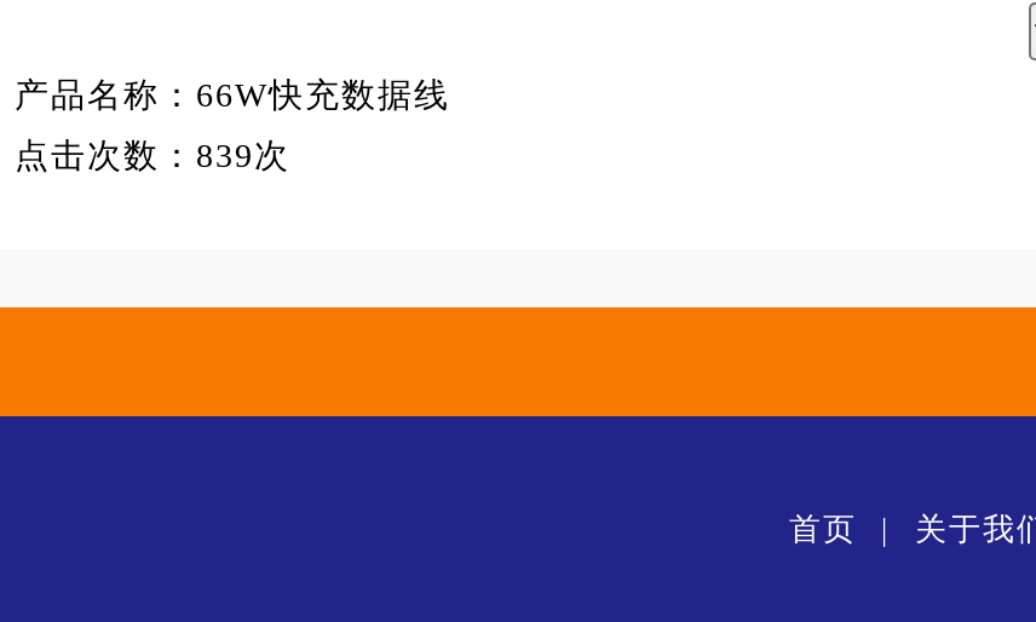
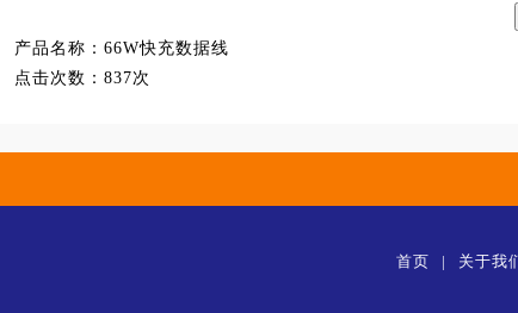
[15,138,290,174] 点击次数：839次 -> [14,69,150,87] 点击次数：837次

